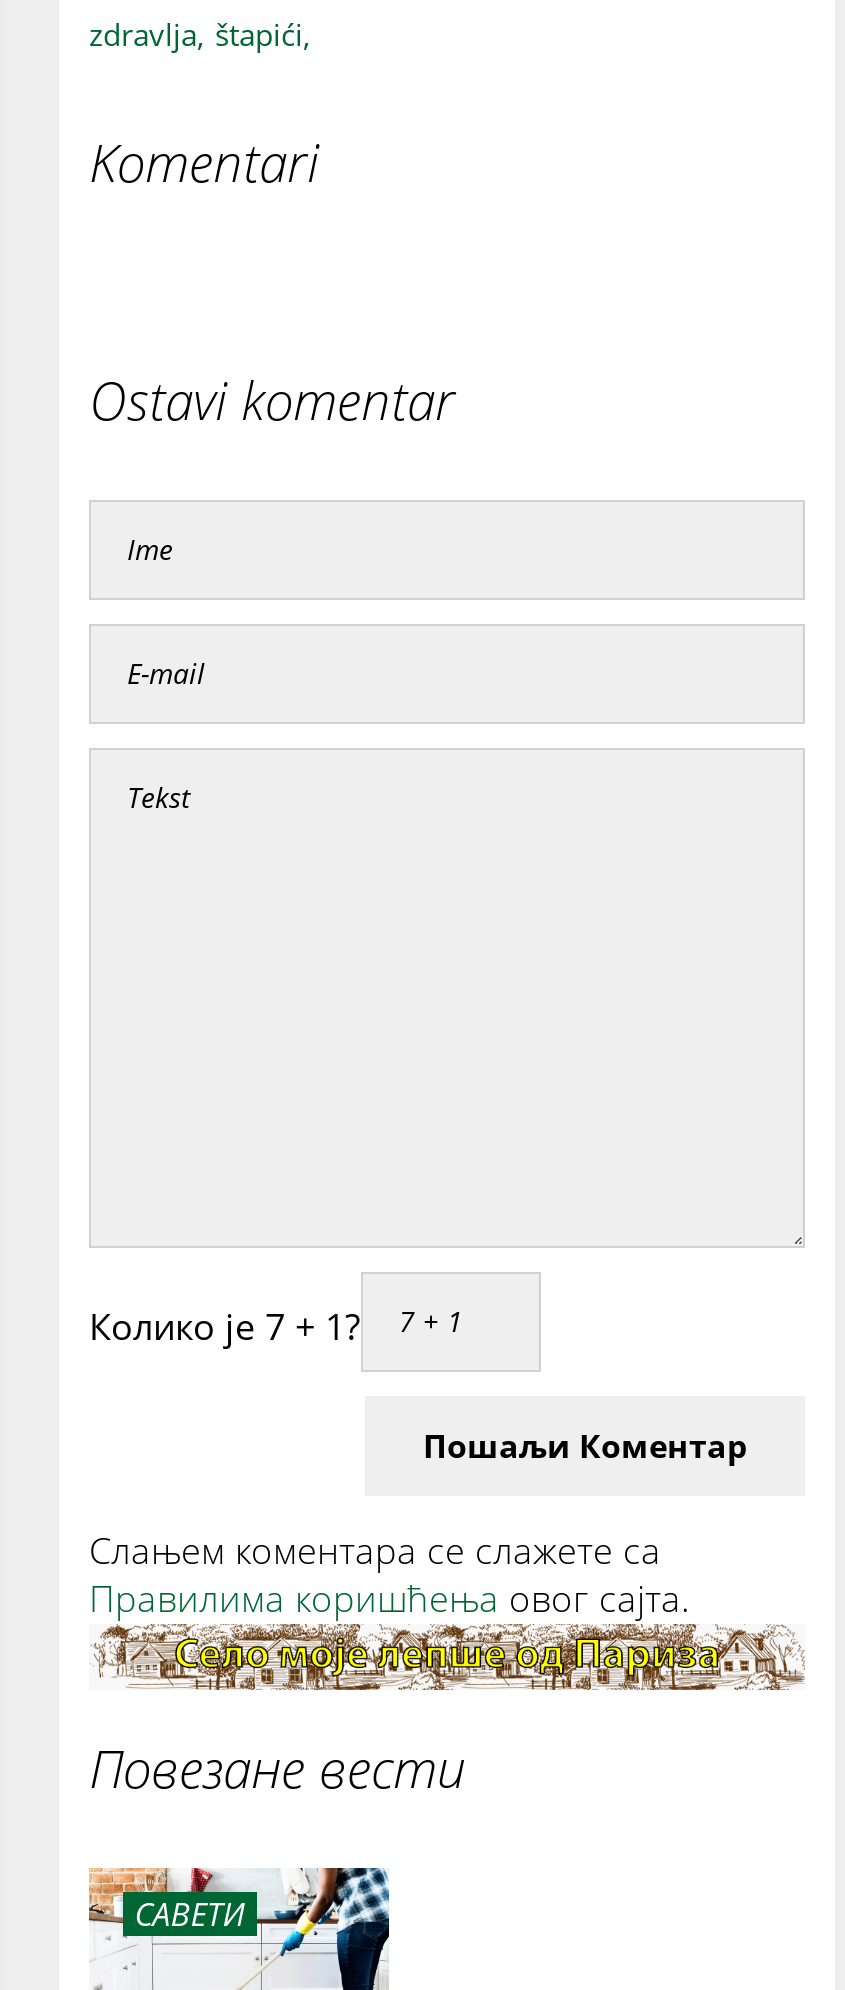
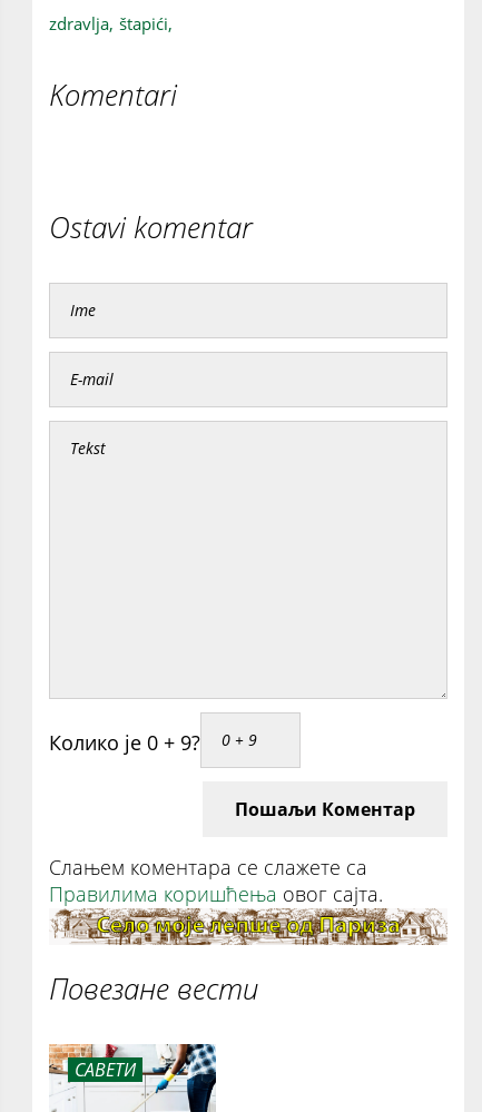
[89,1302,361,1350] Колико је 7 + 1? -> [49,729,200,756] Колико је 0 + 9?

